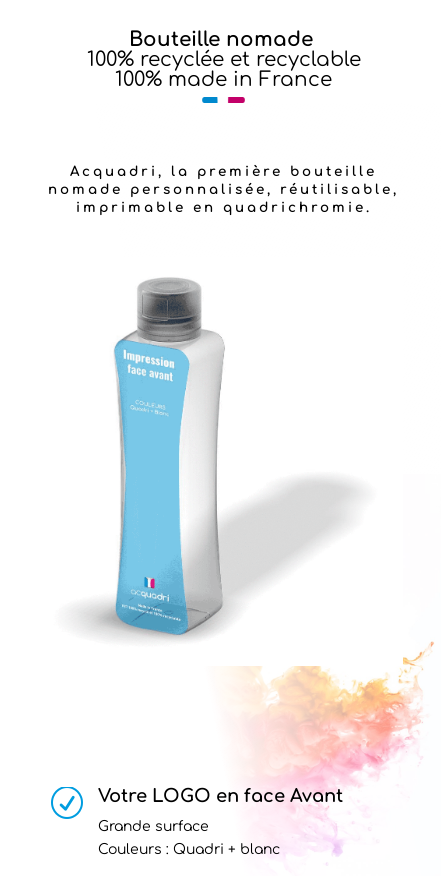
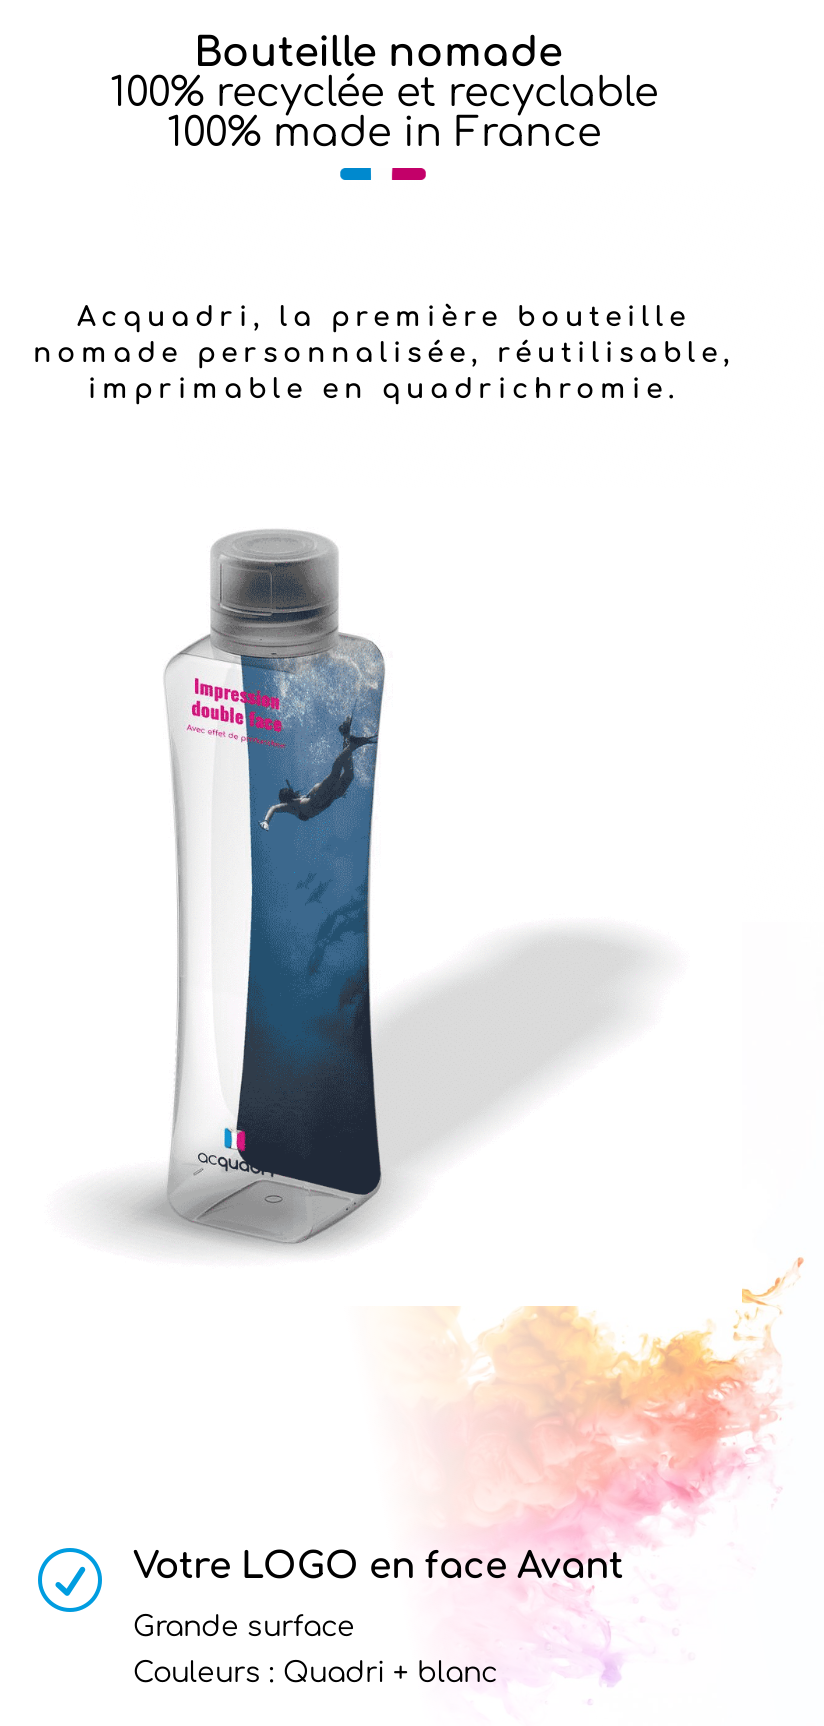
[114,332,223,635] [image] -> [166,636,384,1242] [image]

